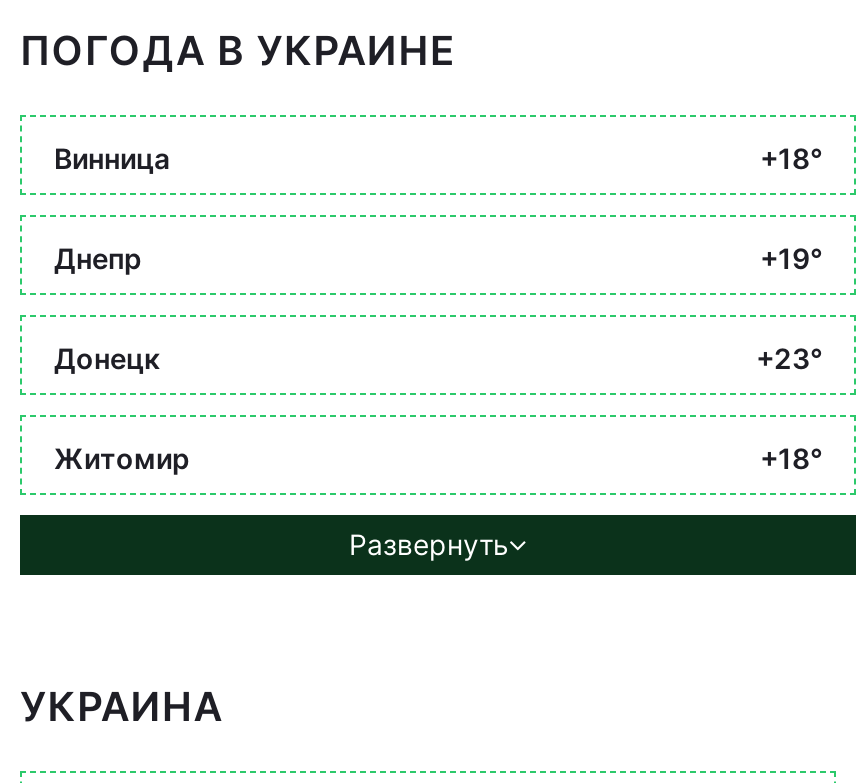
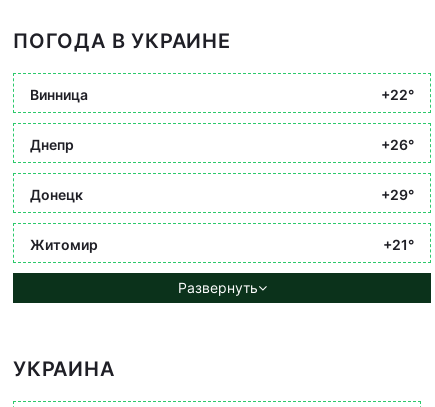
[760,140,822,174] +18° -> [381,85,414,102] +22°
[760,240,822,274] +19° -> [381,135,414,152] +26°
[756,340,822,374] +23° -> [381,185,414,202] +29°
[760,440,822,474] +18° -> [383,235,414,252] +21°

